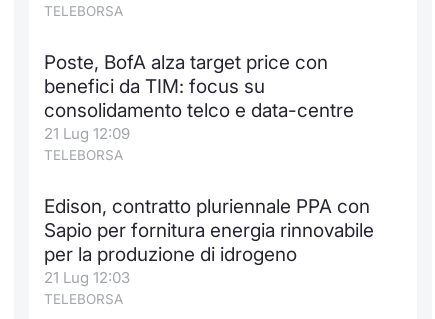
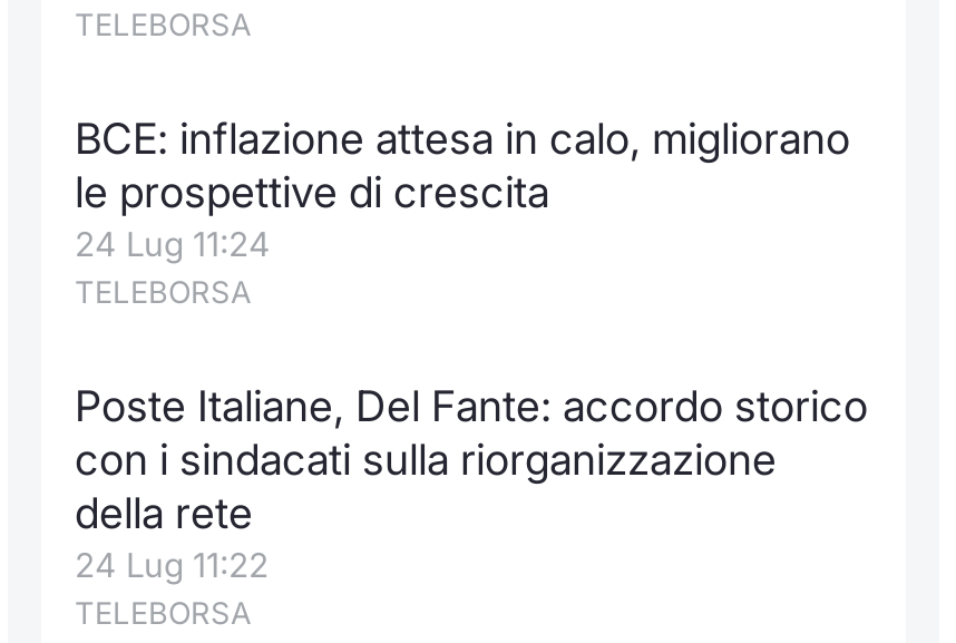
[44,51,354,143] Poste, BofA alza target price con | benefici da TIM: focus su | consolidamento telco e data-centre | 21 Lug 12:09 -> [75,114,850,265] BCE: inflazione attesa in calo, migliorano | le prospettive di crescita | 24 Lug 11:24
[44,195,374,287] Edison, contratto pluriennale PPA con | Sapio per fornitura energia rinnovabile | per la produzione di idrogeno | 21 Lug 12:03 -> [75,381,868,586] Poste Italiane, Del Fante: accordo storico | con i sindacati sulla riorganizzazione | della rete | 24 Lug 11:22

